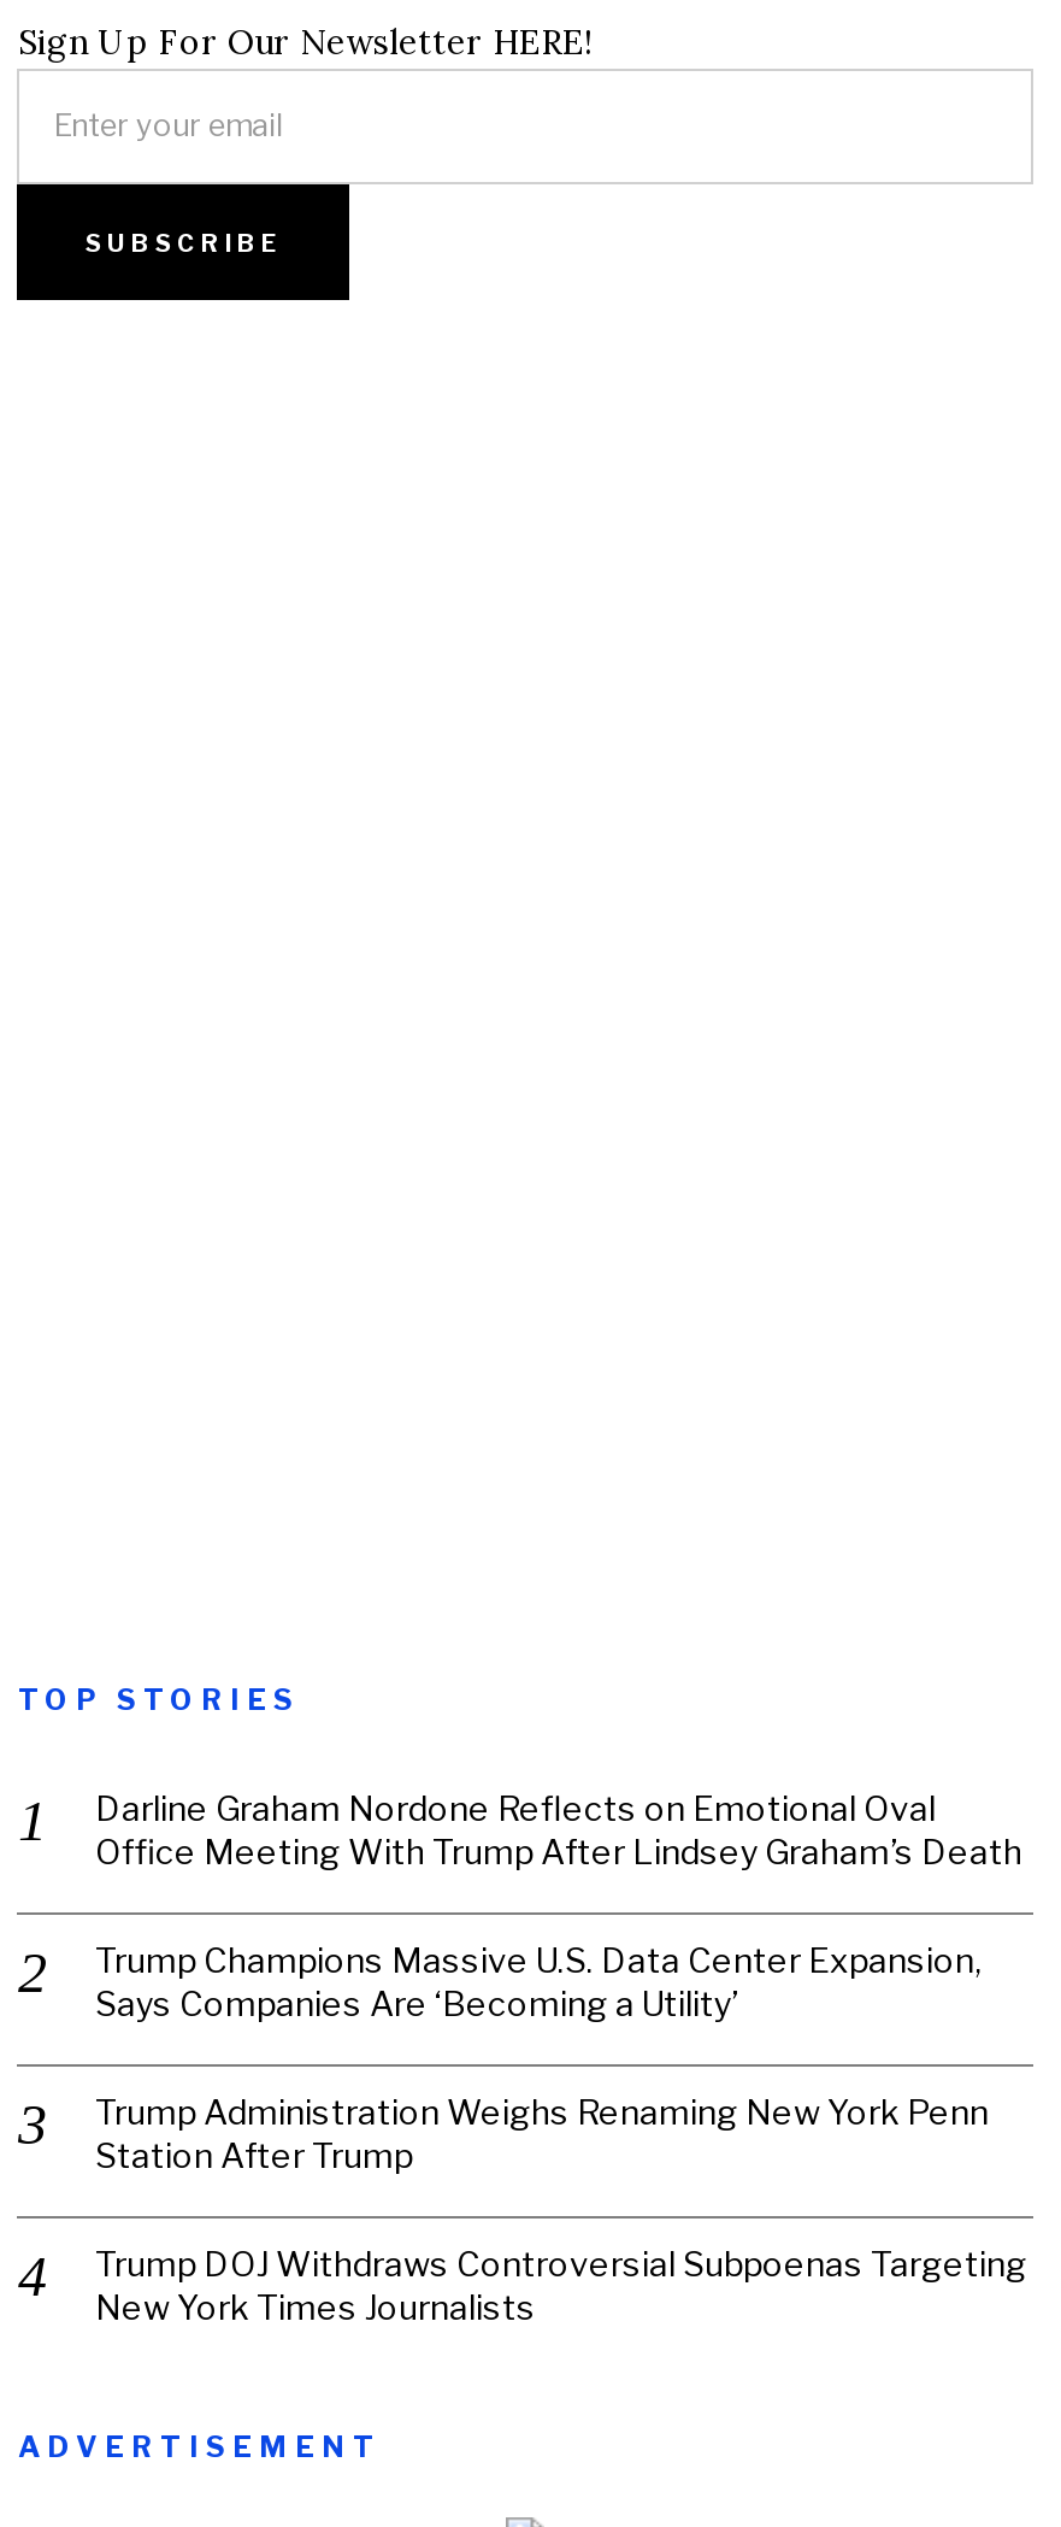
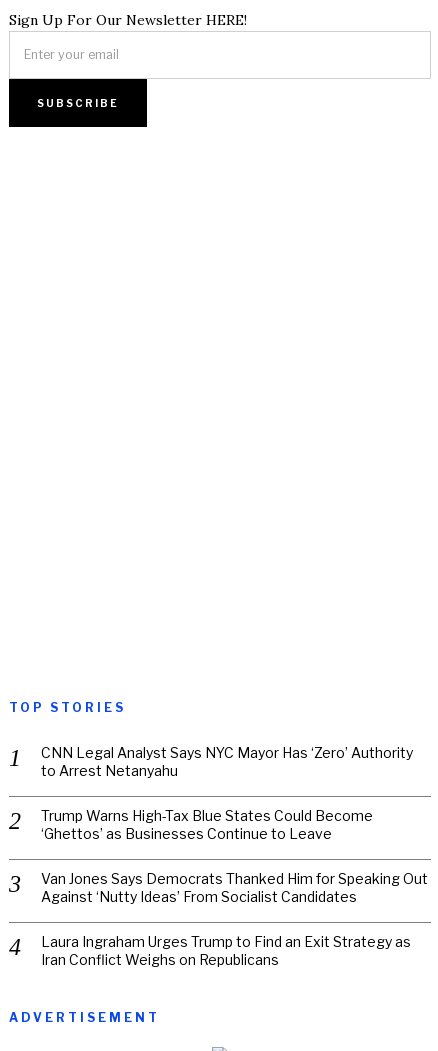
[95,1787,1022,1871] Darline Graham Nordone Reflects on Emotional Oval | Office Meeting With Trump After Lindsey Graham’s Death -> [41,744,413,779] CNN Legal Analyst Says NYC Mayor Has ‘Zero’ Authority | to Arrest Netanyahu
[95,1938,981,2023] Trump Champions Massive U.S. Data Center Expansion, | Says Companies Are ‘Becoming a Utility’ -> [41,807,373,842] Trump Warns High-Tax Blue States Could Become | ‘Ghettos’ as Businesses Continue to Leave
[95,2090,989,2175] Trump Administration Weighs Renaming New York Penn | Station After Trump -> [41,870,428,905] Van Jones Says Democrats Thanked Him for Speaking Out | Against ‘Nutty Ideas’ From Socialist Candidates
[95,2242,1027,2326] Trump DOJ Withdraws Controversial Subpoenas Targeting | New York Times Journalists -> [41,933,411,968] Laura Ingraham Urges Trump to Find an Exit Strategy as | Iran Conflict Weighs on Republicans

